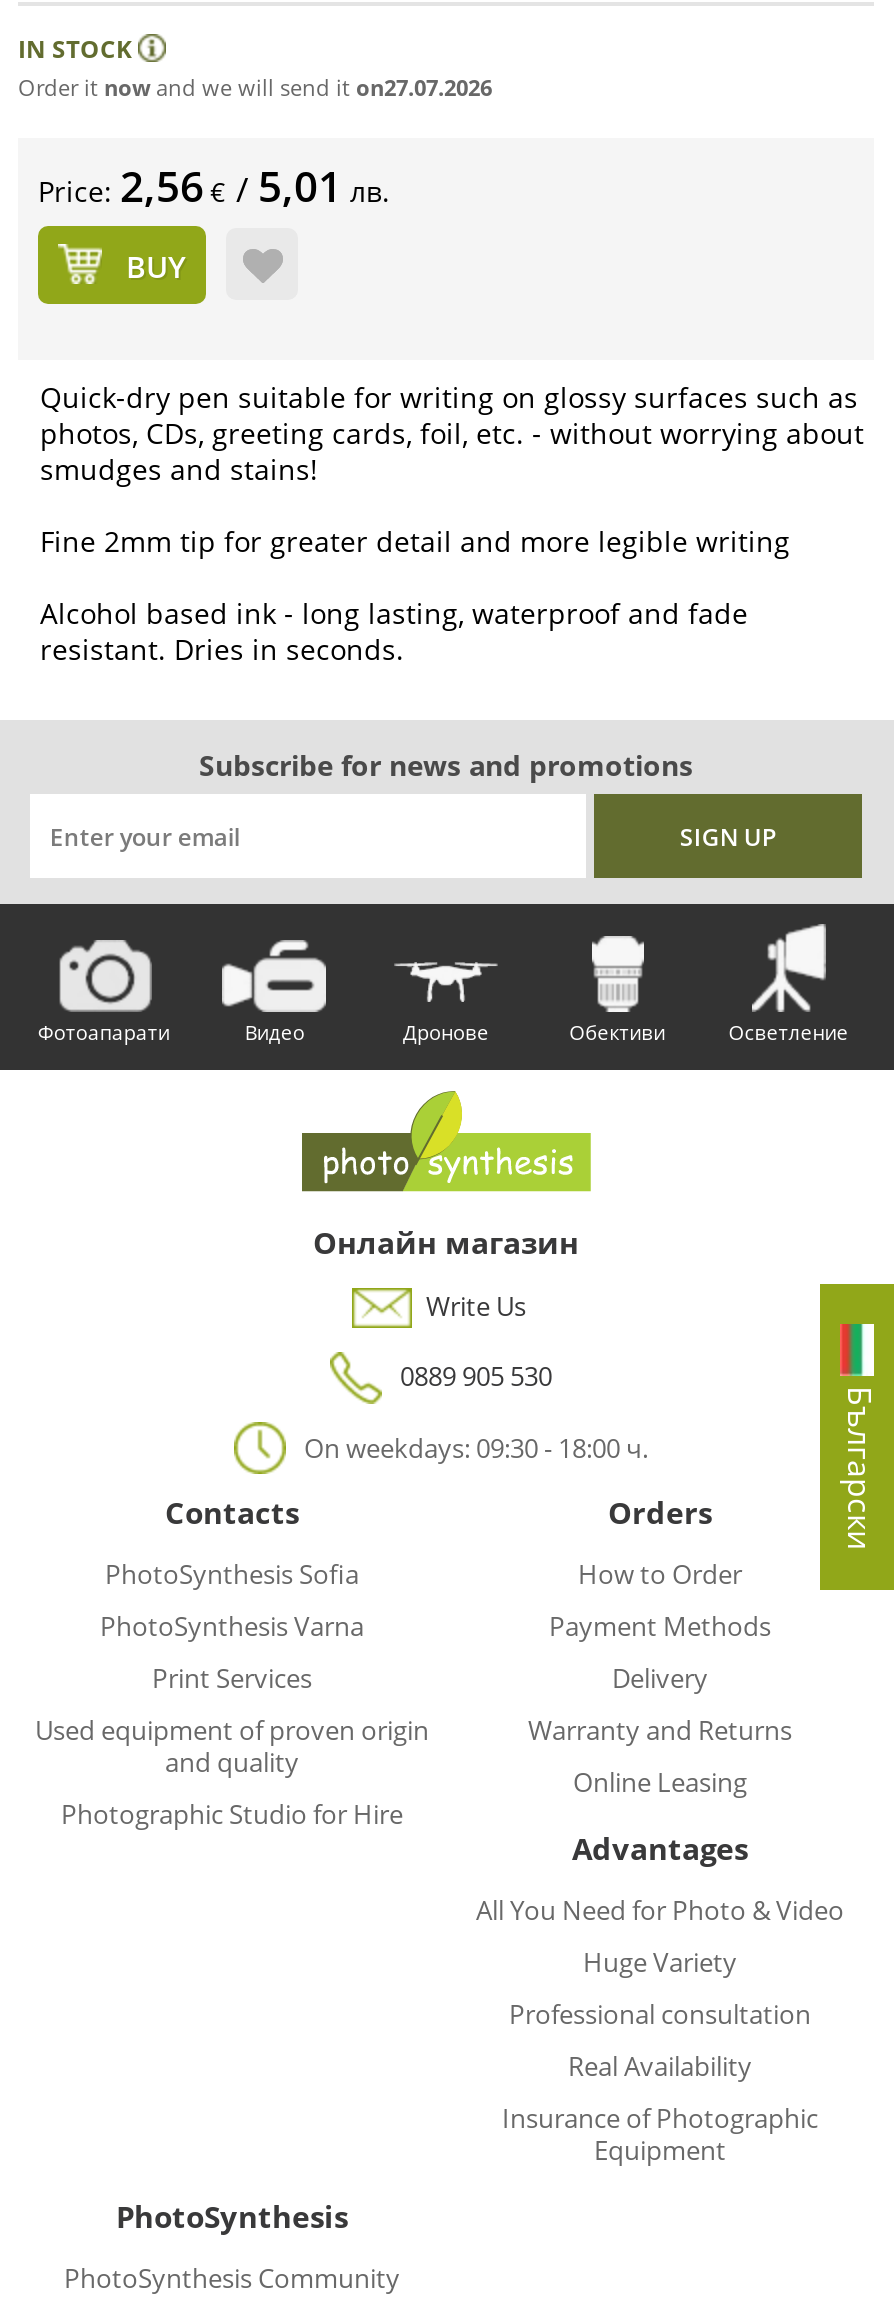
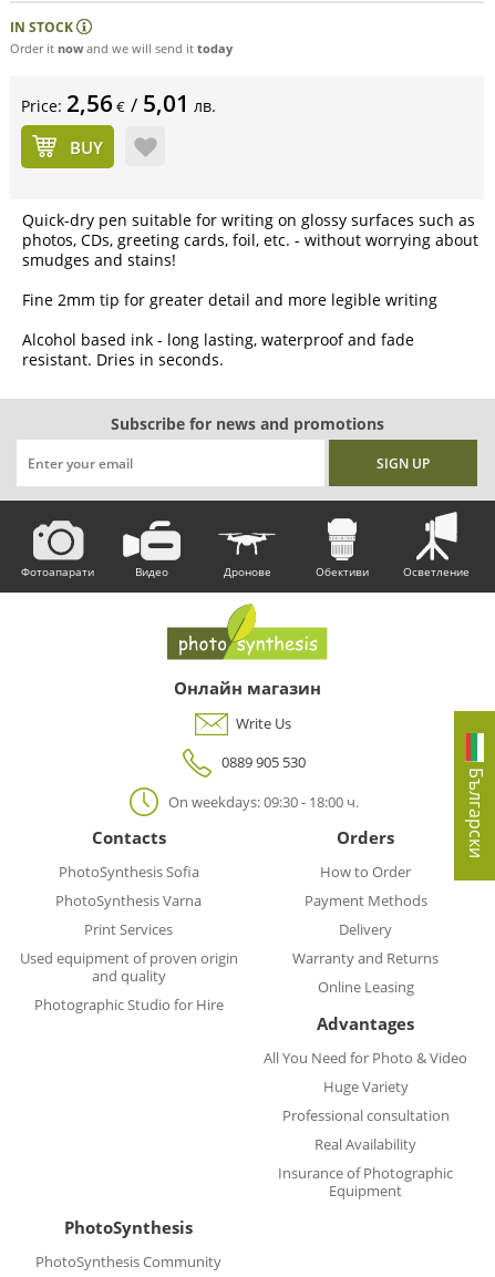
[18,72,492,102] Order it now and we will send it on27.07.2026 -> [10,40,233,56] Order it now and we will send it today

